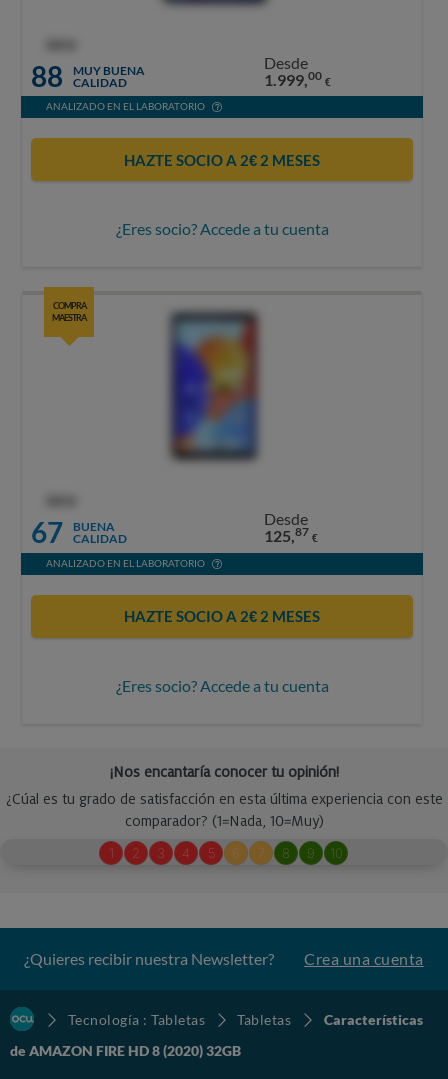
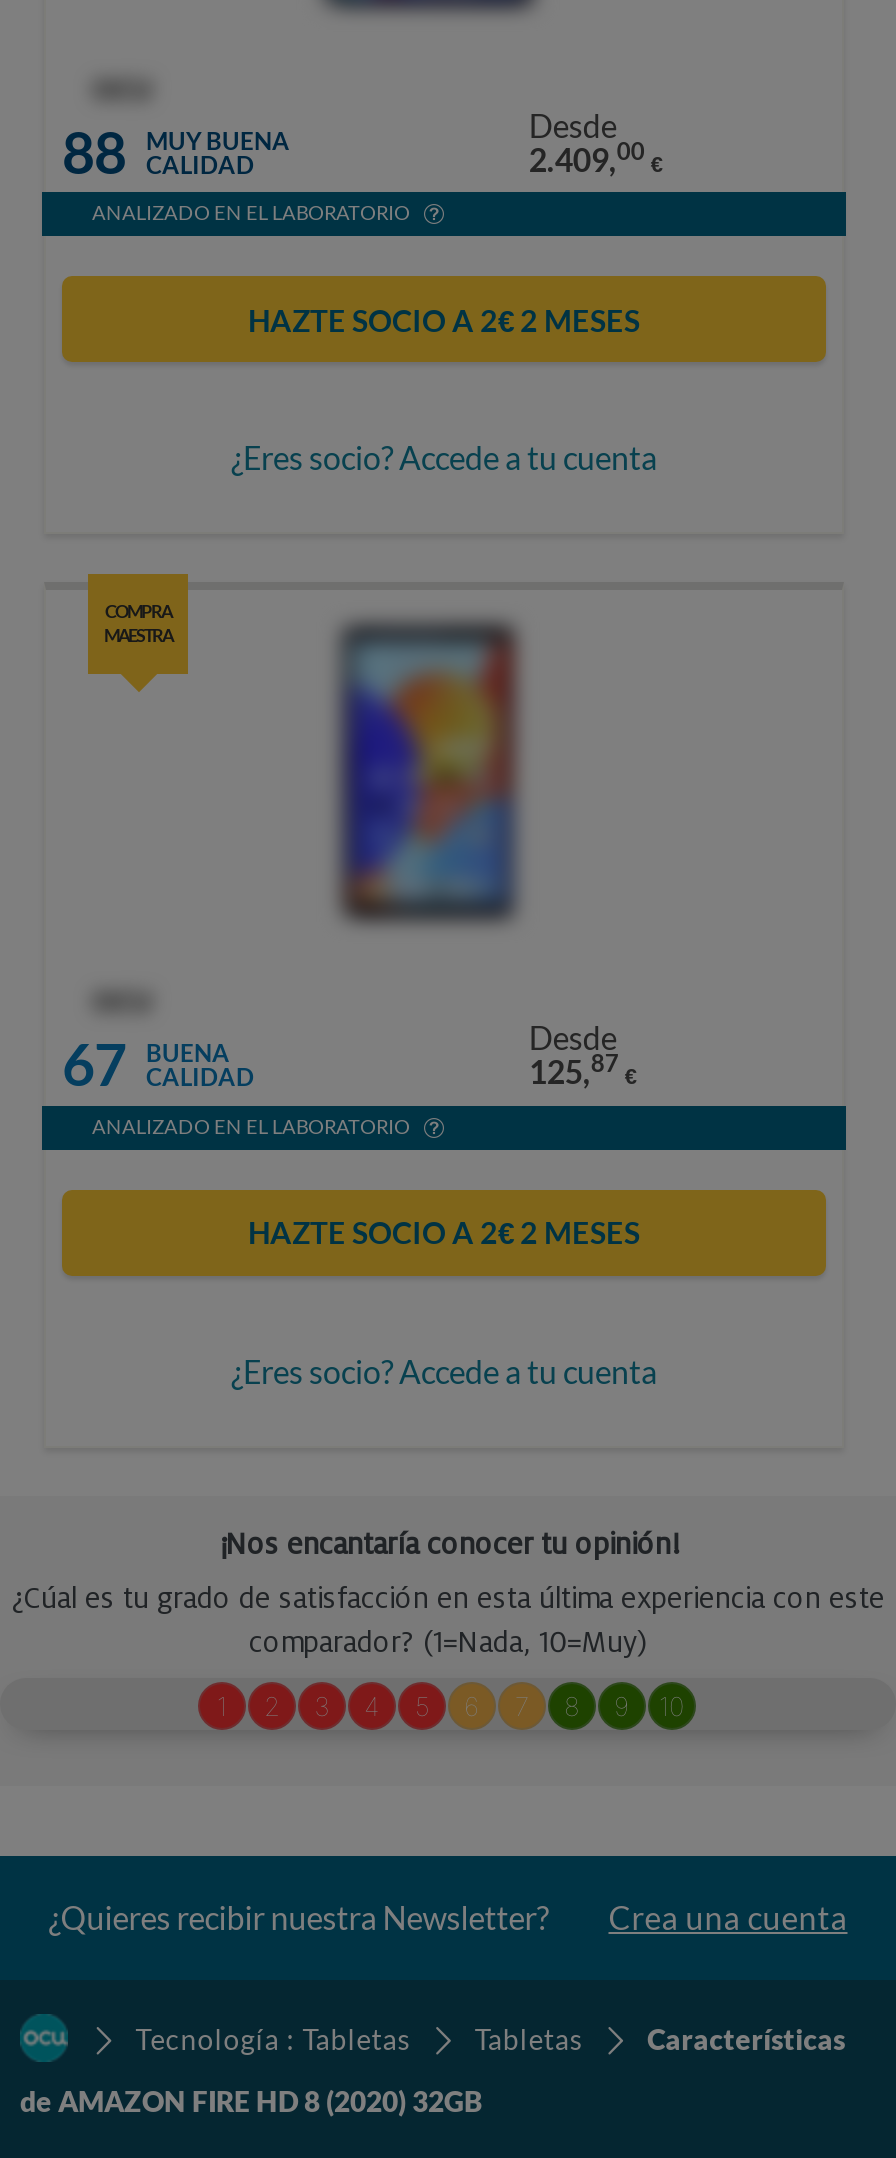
[264,68,331,89] 1.999,00 € -> [529,137,663,179] 2.409,00 €

